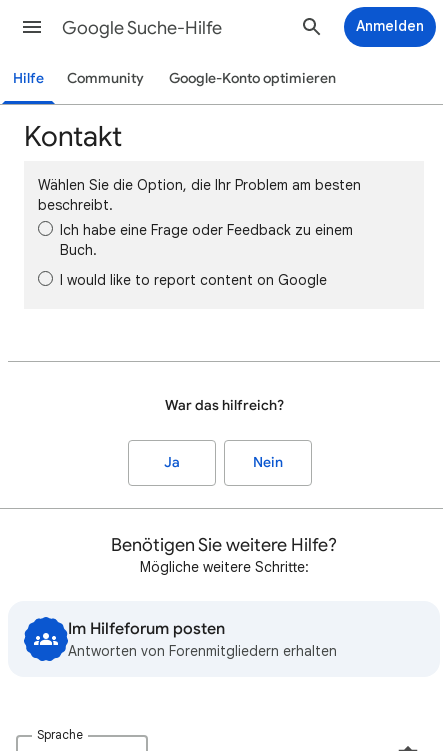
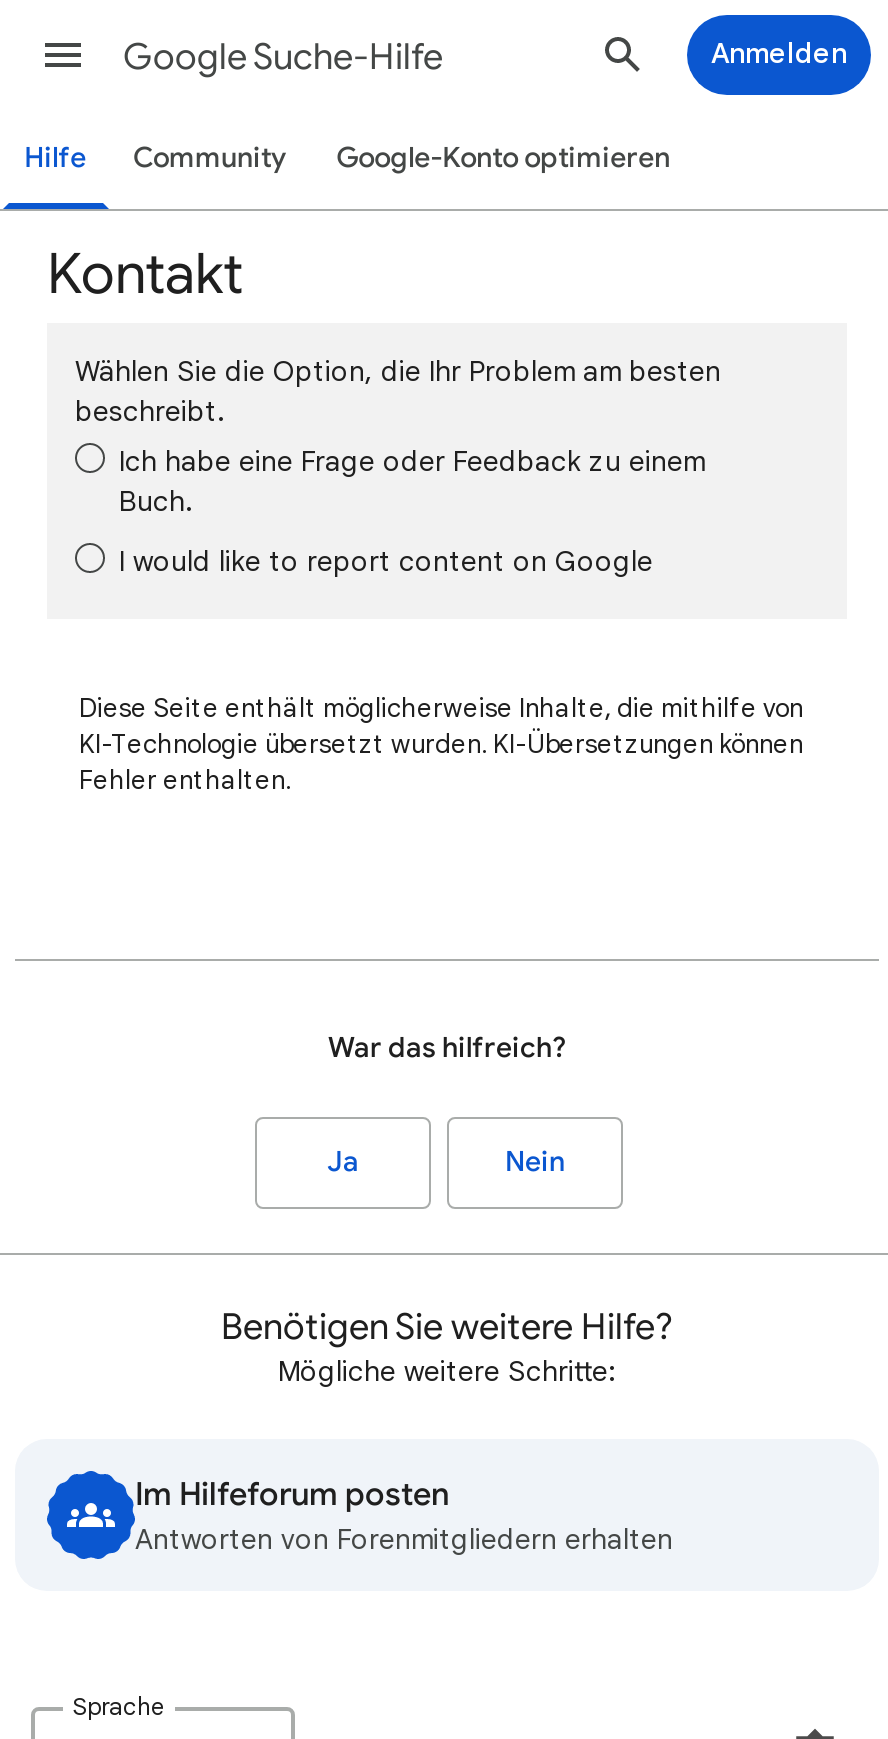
none -> [79,691,803,797] Diese Seite enthält möglicherweise Inhalte, die mithilfe von | KI-Technologie übersetzt wurden. KI-Übersetzungen können | Fehler enthalten.

